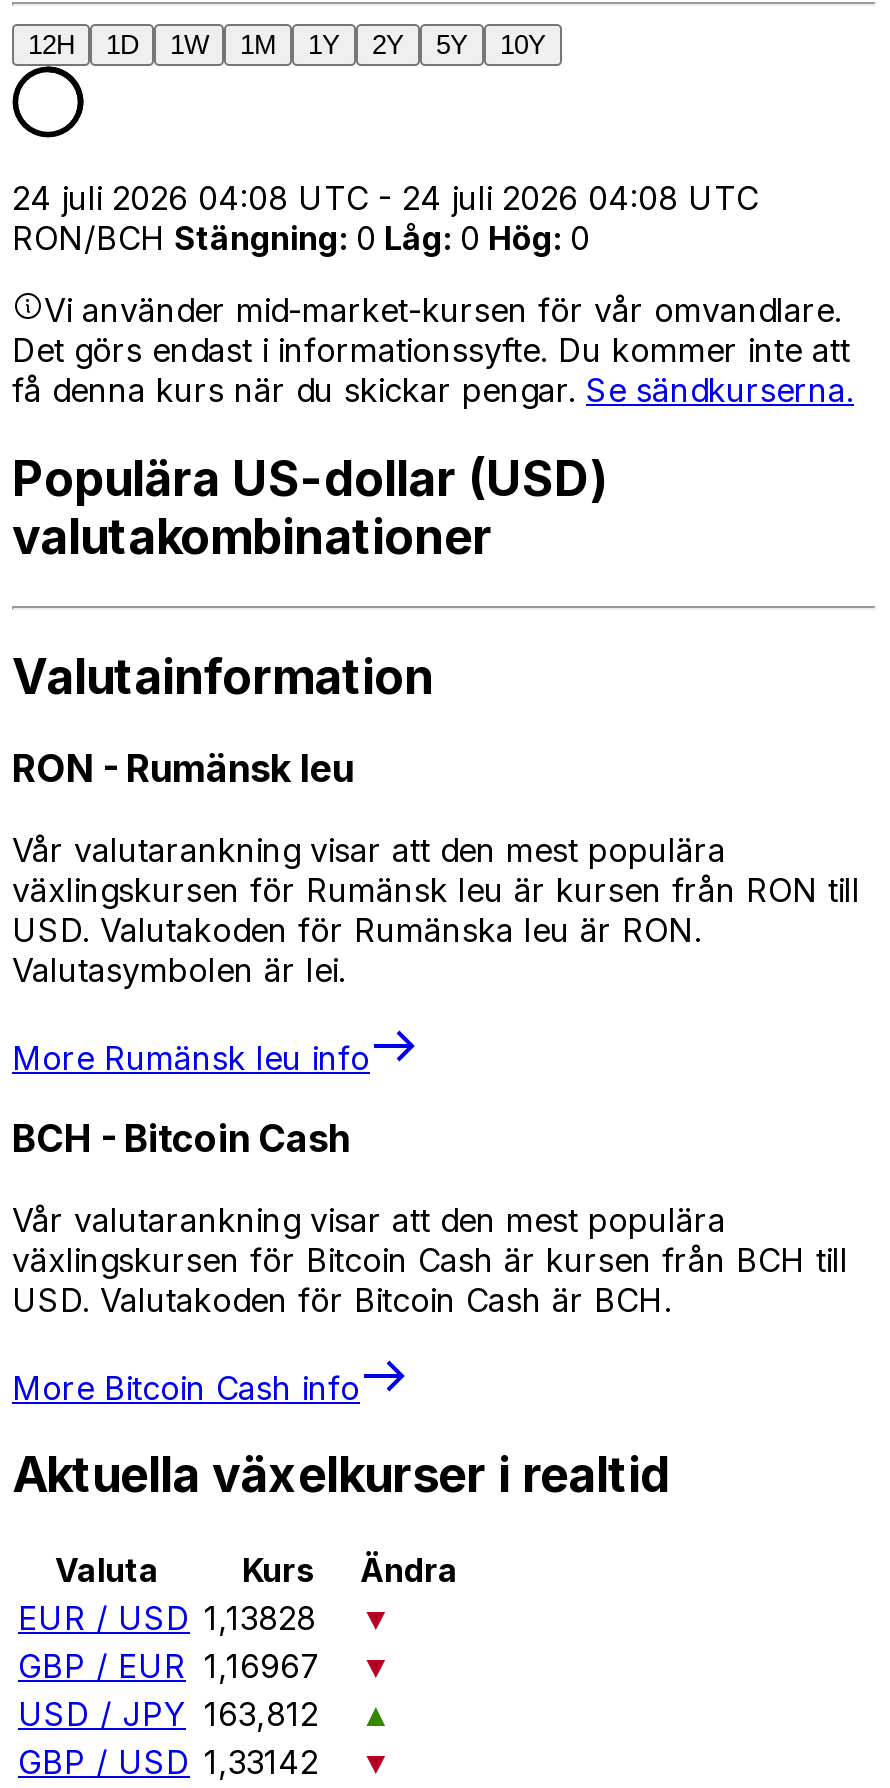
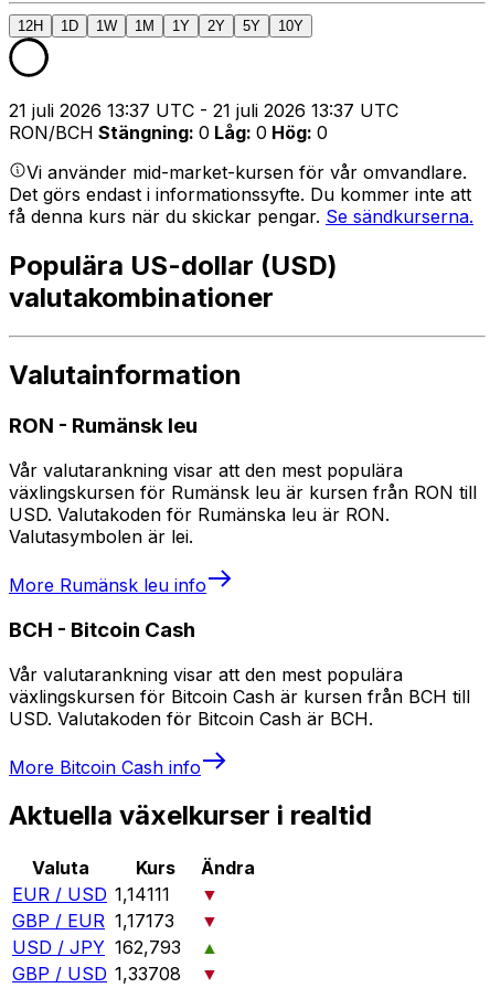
[12,177,758,217] 24 juli 2026 04:08 UTC - 24 juli 2026 04:08 UTC -> [9,99,398,121] 21 juli 2026 13:37 UTC - 21 juli 2026 13:37 UTC
[18,1599,316,1639] EUR / USD 1,13828 -> [12,883,170,906] EUR / USD 1,14111
[18,1647,320,1687] GBP / EUR 1,16967 -> [12,910,174,932] GBP / EUR 1,17173
[18,1695,318,1735] USD / JPY 163,812 -> [12,936,181,959] USD / JPY 162,793
[18,1743,318,1783] GBP / USD 1,33142 -> [12,963,181,985] GBP / USD 1,33708

